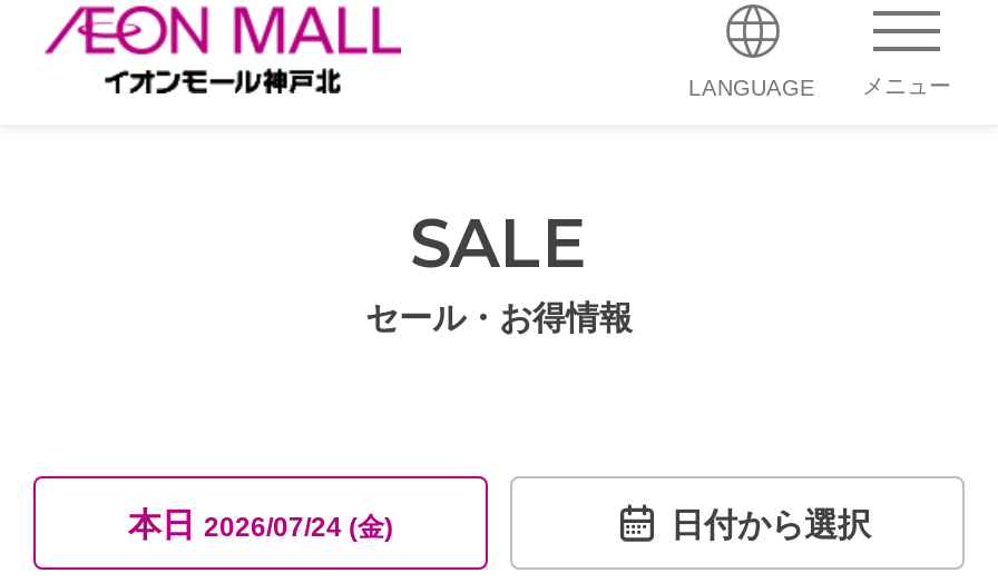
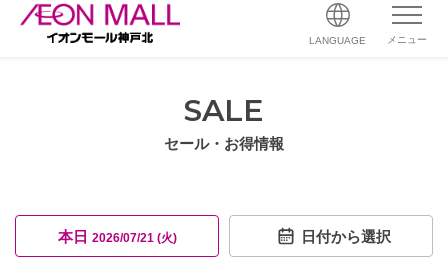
[128,504,393,542] 本日2026/07/24 (金) -> [57,227,176,244] 本日2026/07/21 (火)

